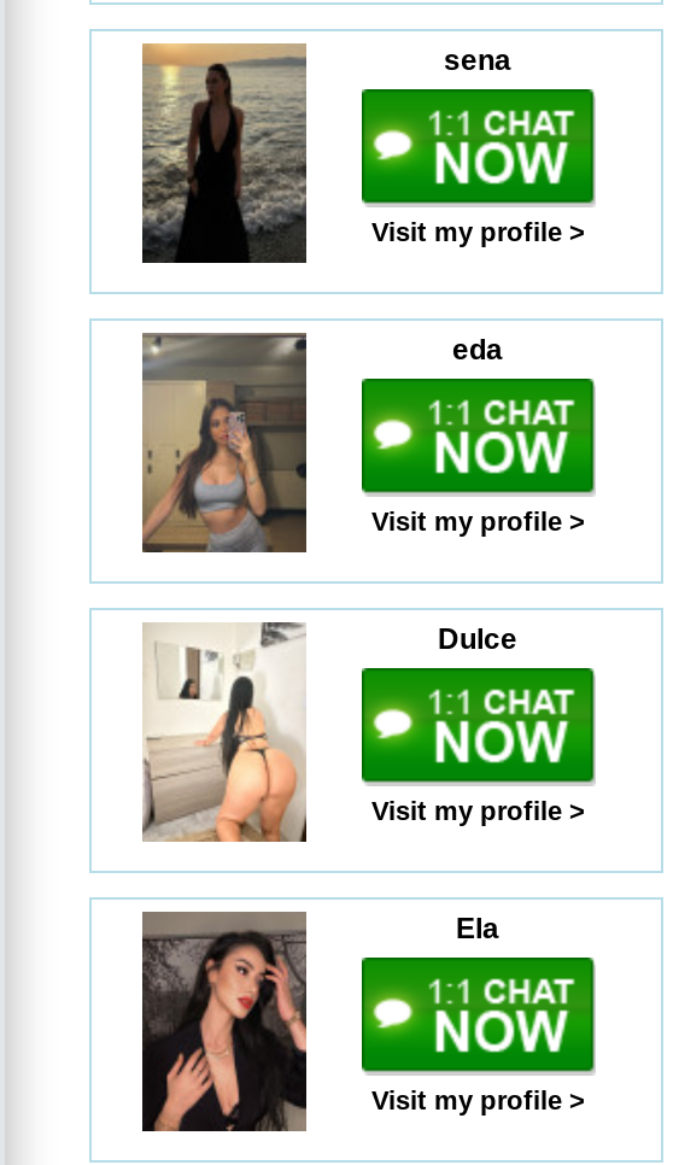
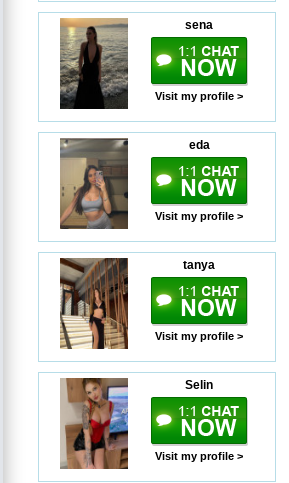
[142,622,306,844] [image] -> [59,257,129,350] [image]
[438,622,517,656] Dulce -> [183,258,215,272] tanya
[140,912,309,1134] [image] -> [60,378,129,470] [image]
[456,912,499,946] Ela -> [185,378,213,392] Selin

